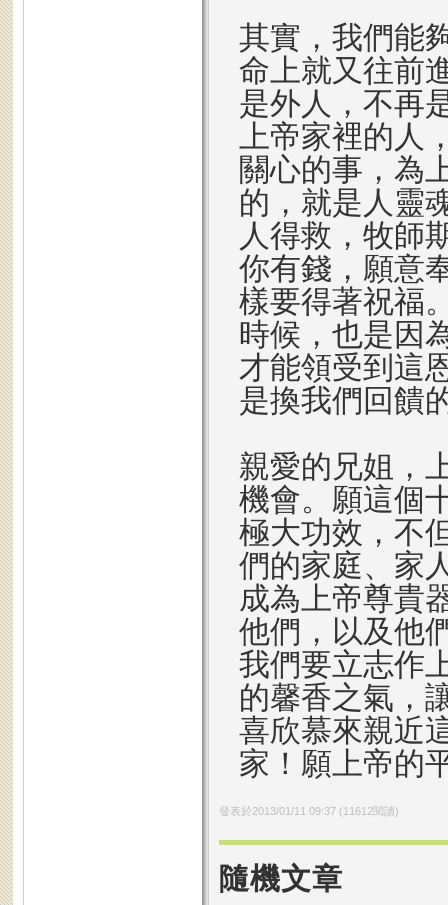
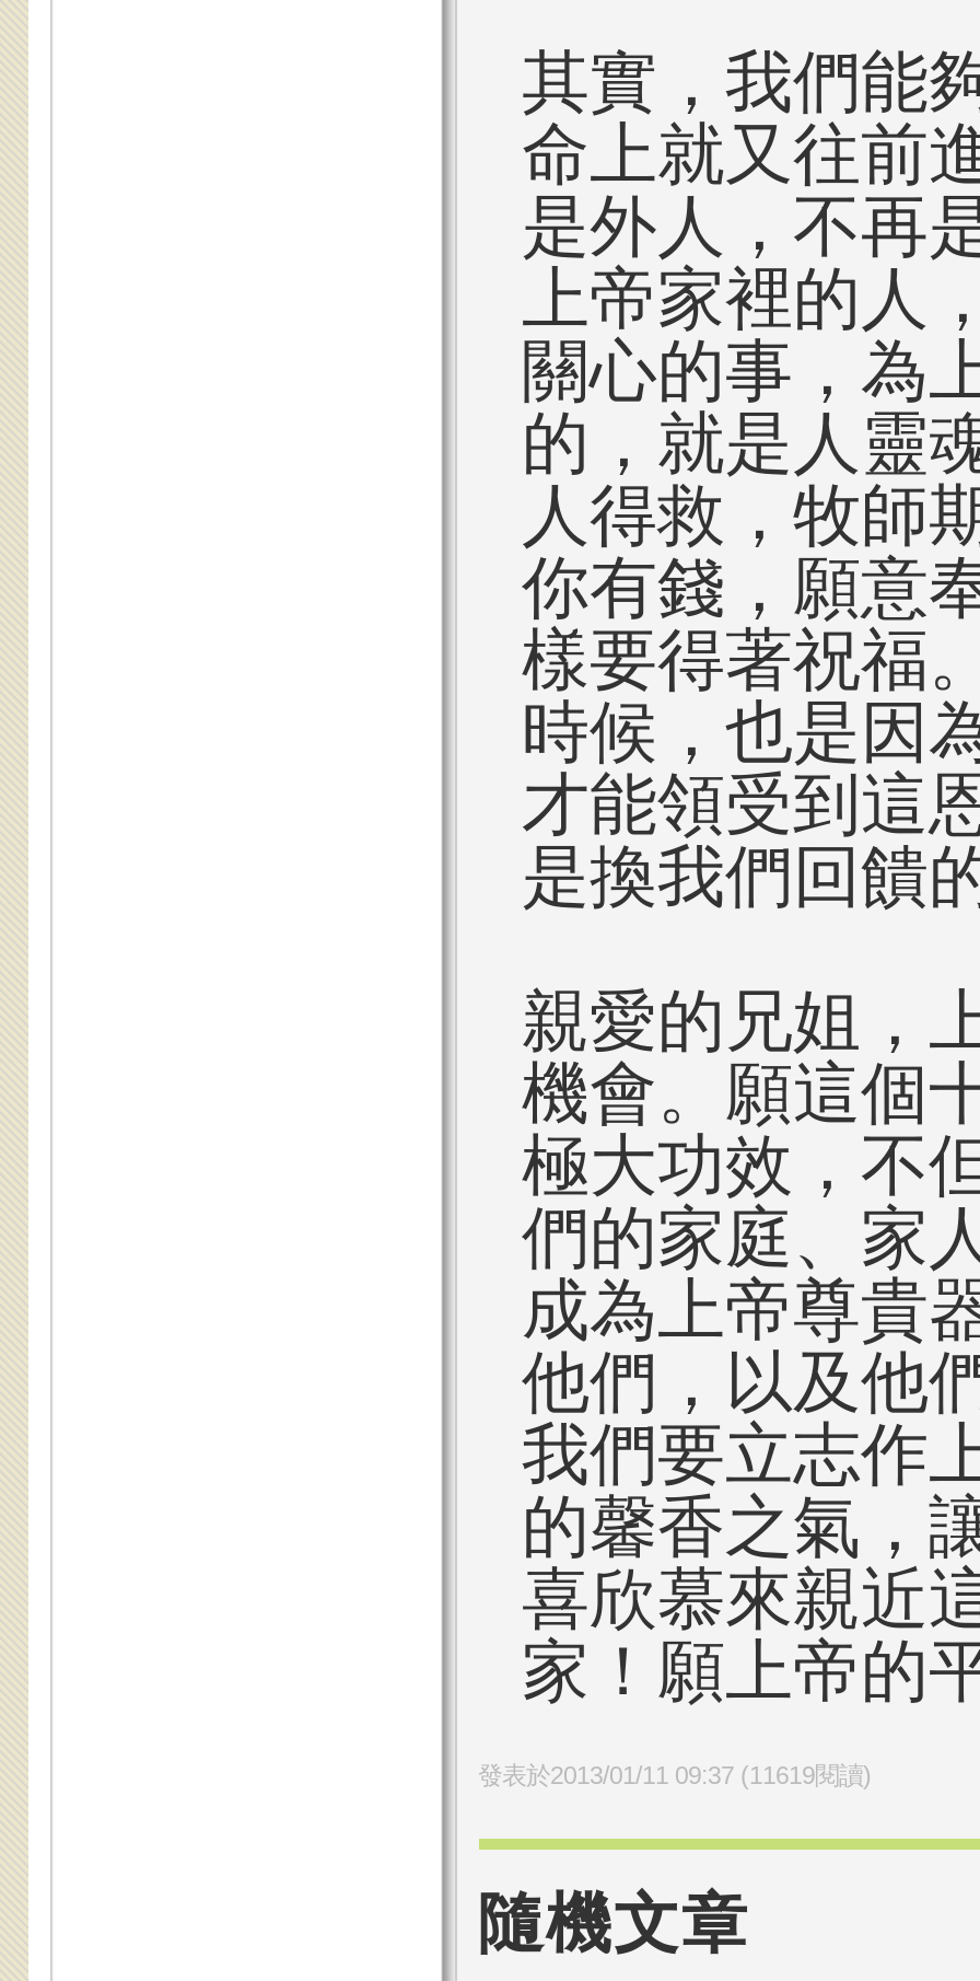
[218,805,398,817] 發表於2013/01/11 09:37 (11612閱讀) -> [478,1762,872,1788] 發表於2013/01/11 09:37 (11619閱讀)

